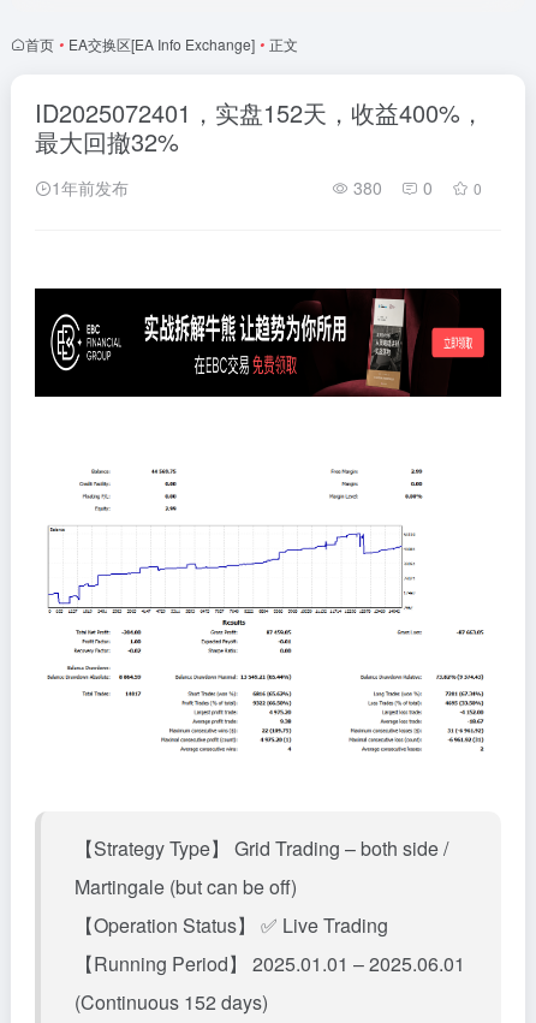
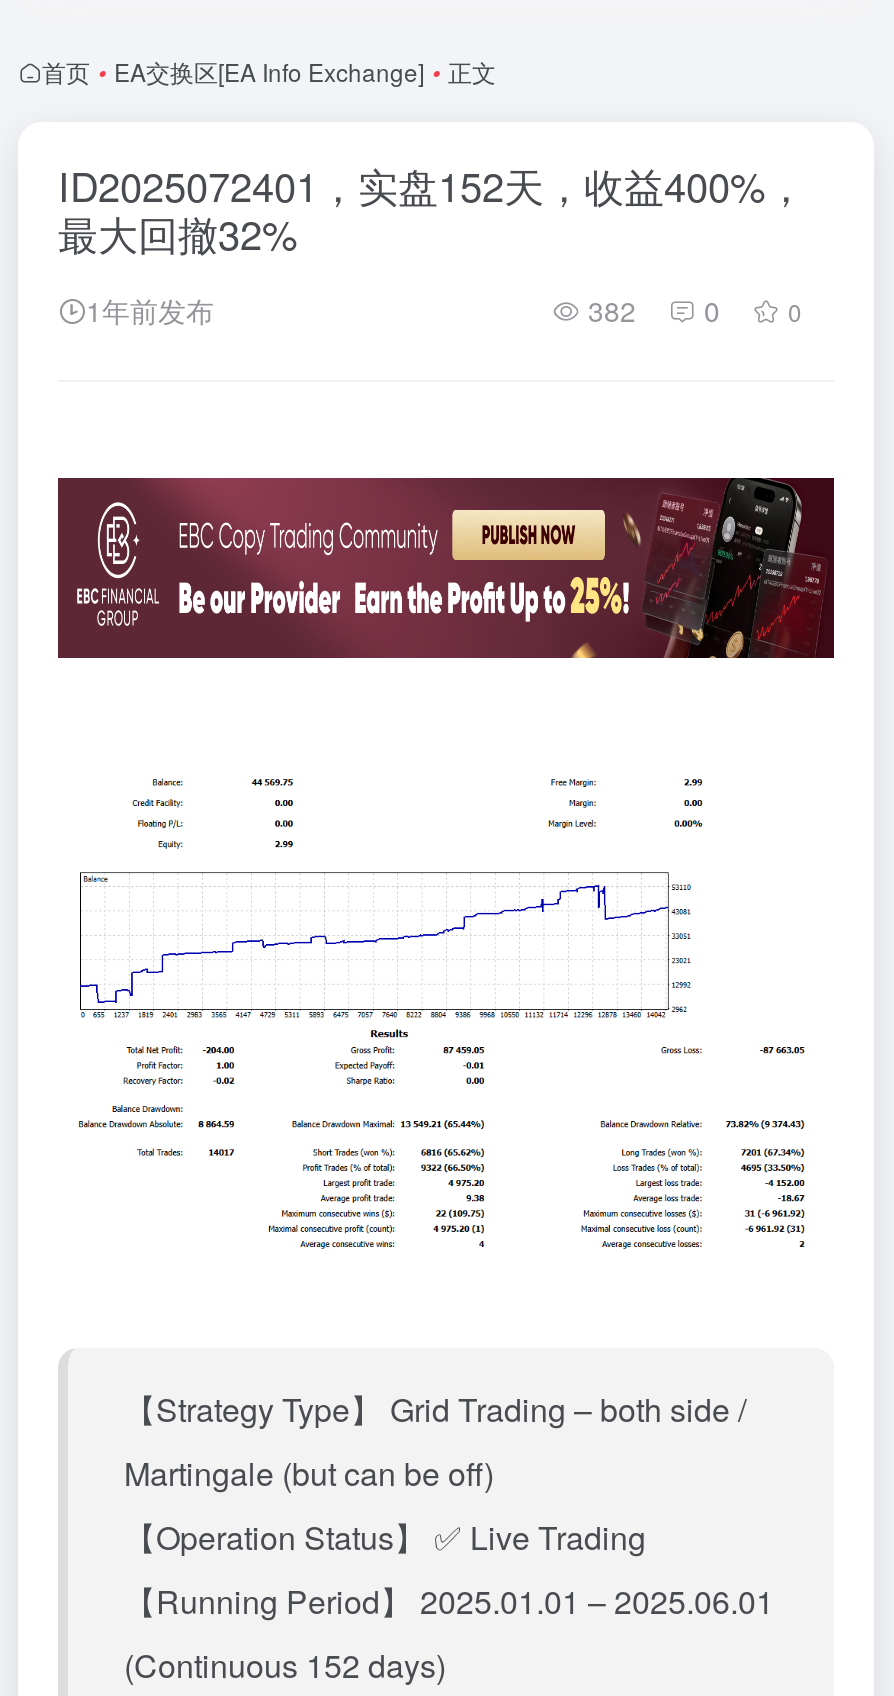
[349,176,482,200] 380 0 0 -> [580,290,802,330] 382 0 0
[36,287,501,398] [image] -> [58,476,834,660] [image]

